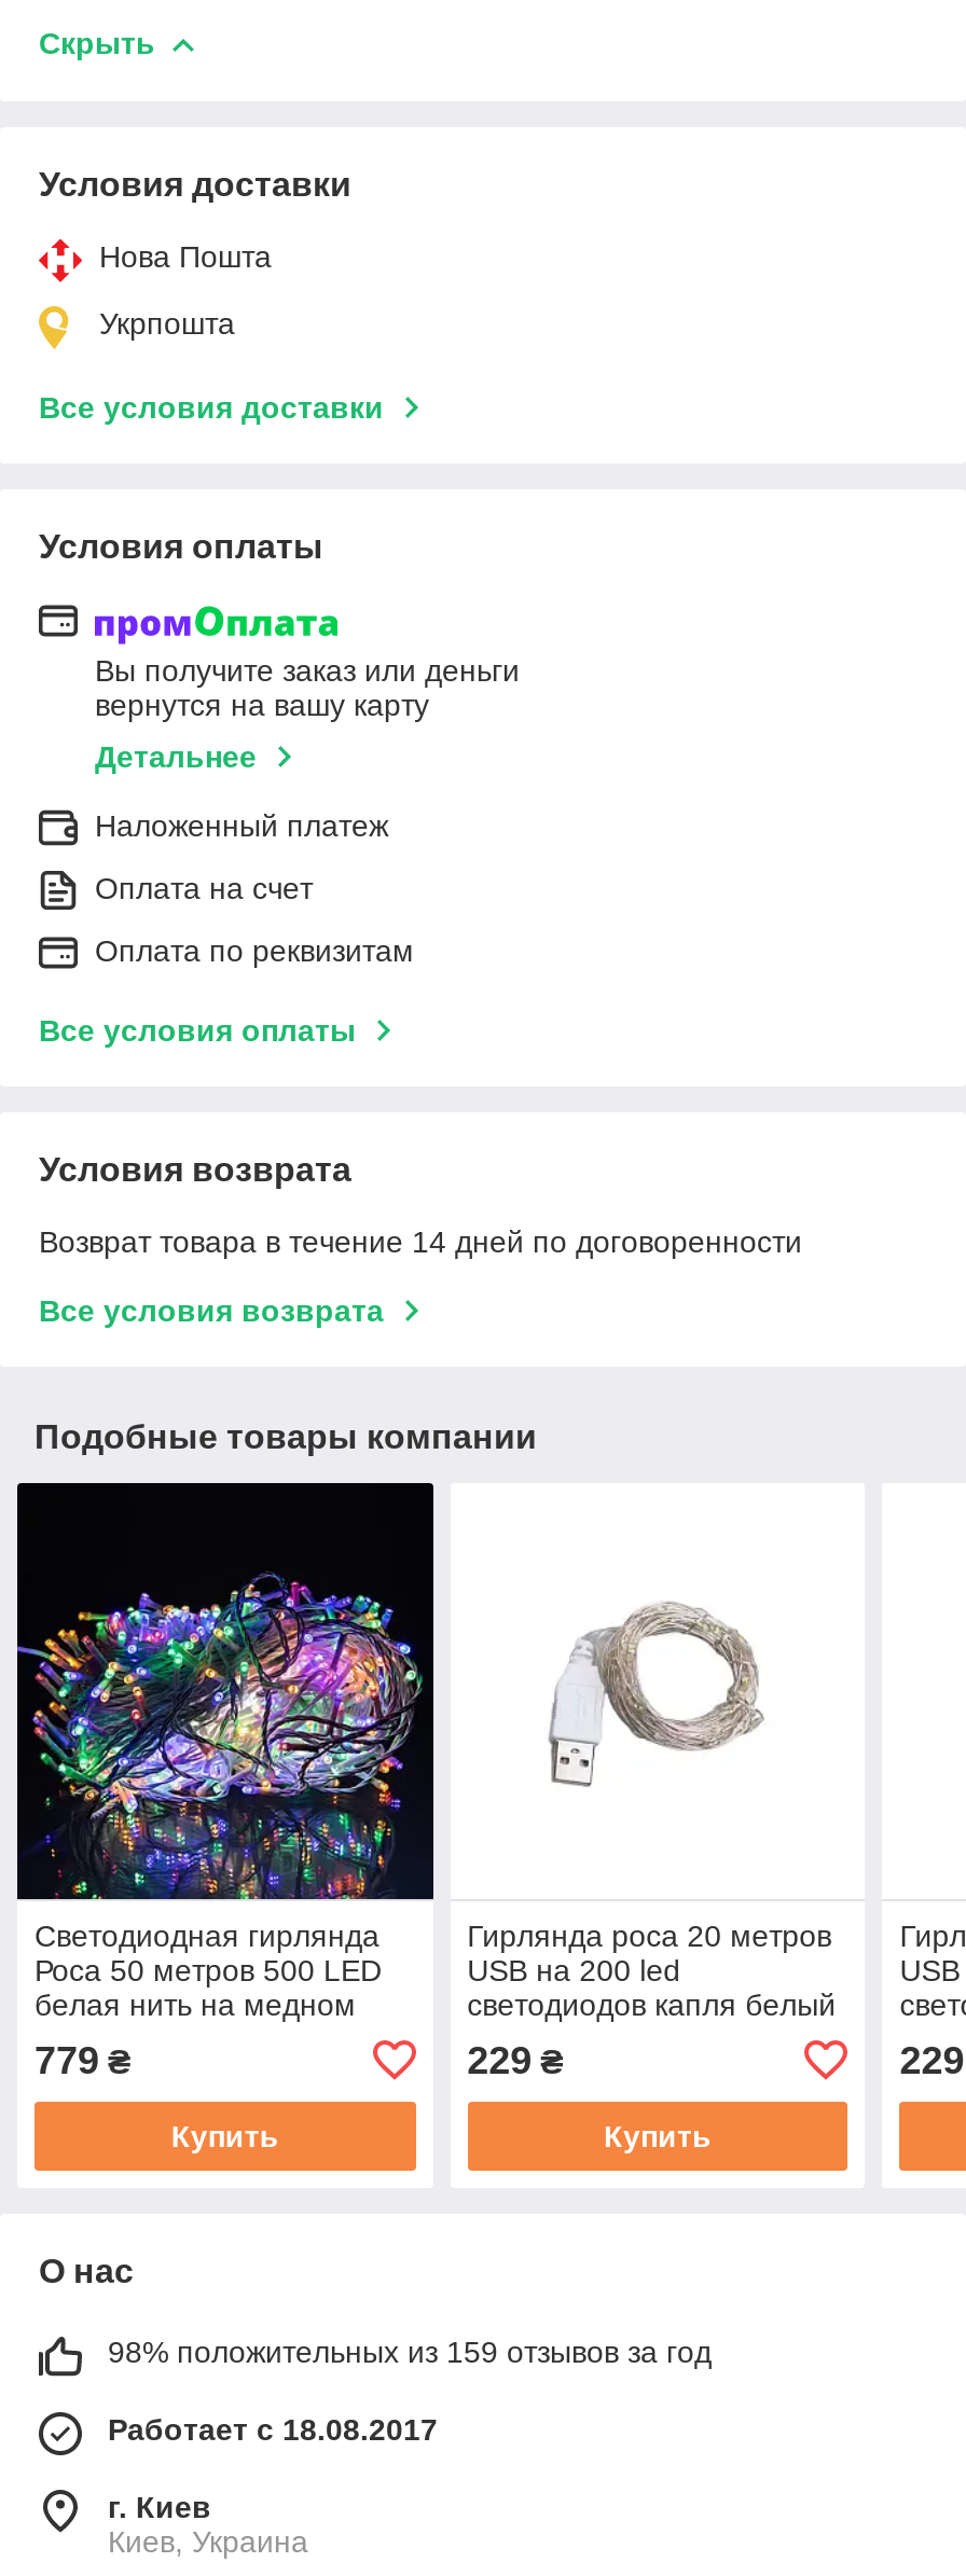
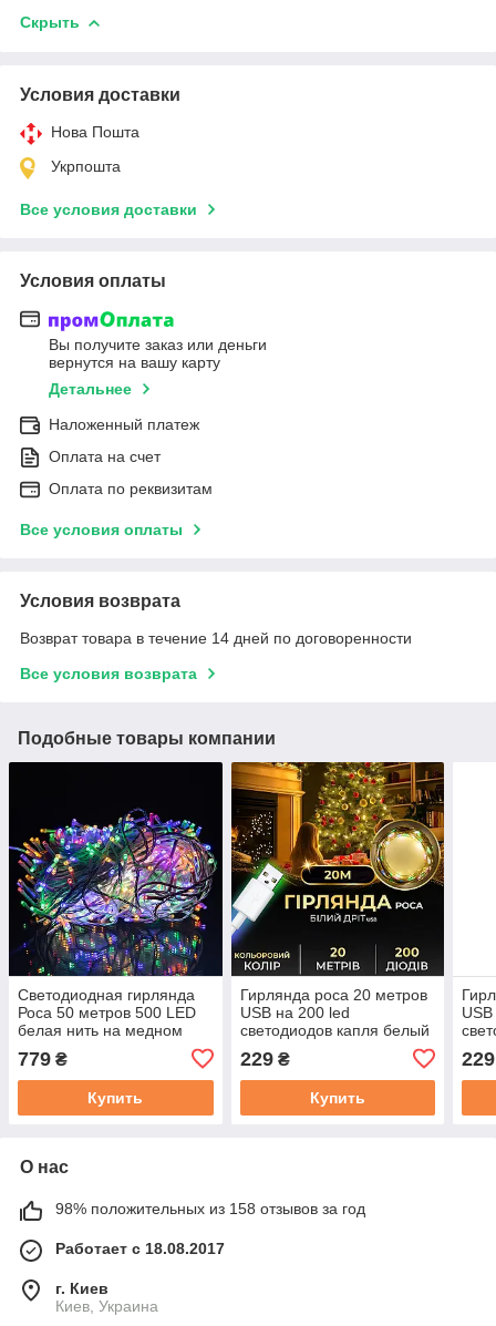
[451,1483,865,1899] [image] -> [230,761,445,977] [image]
[108,2334,712,2369] 98% положительных из 159 отзывов за год -> [55,1199,365,1217] 98% положительных из 158 отзывов за год

